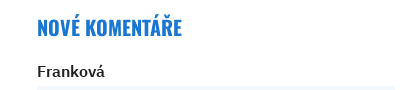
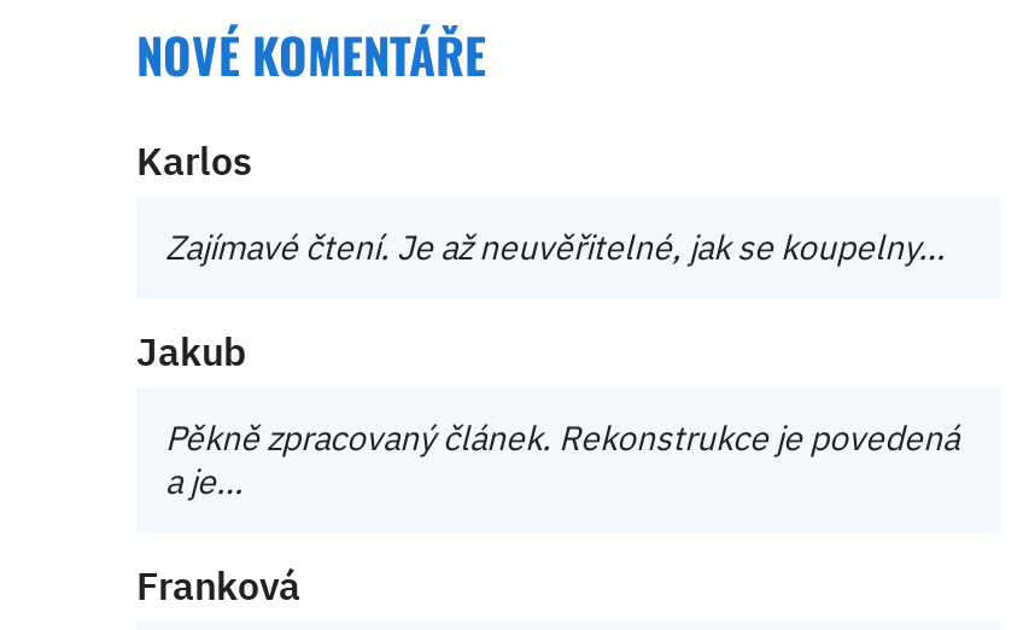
none -> [136,135,959,502] Karlos | Zajímavé čtení. Je až neuvěřitelné, jak se koupelny… | Jakub | Pěkně zpracovaný článek. Rekonstrukce je povedená | a je…

